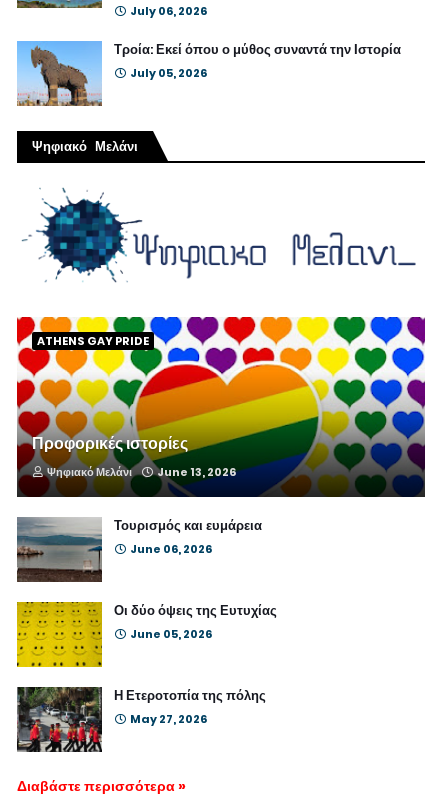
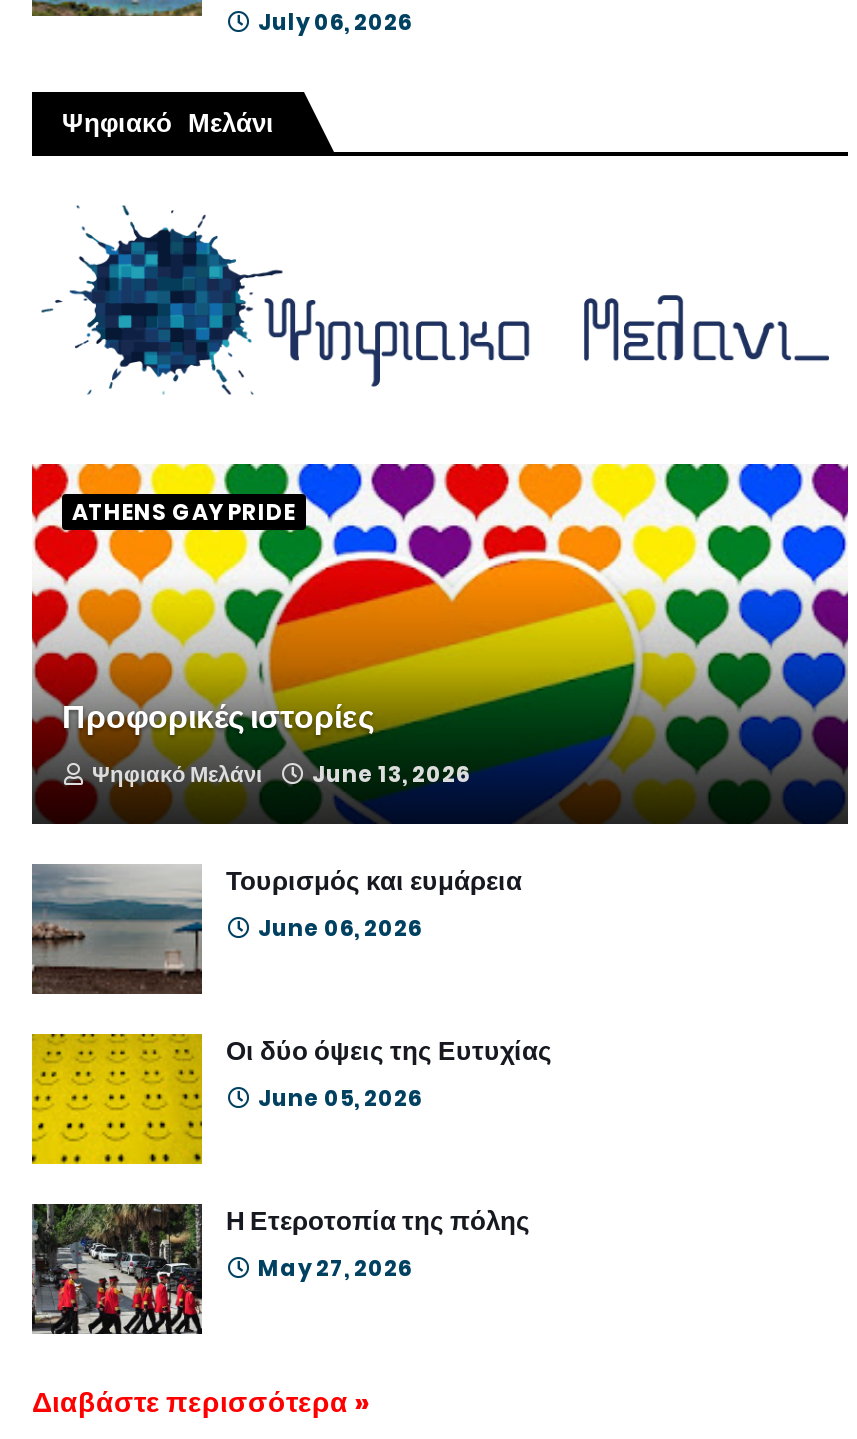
[16,40,401,107] [image] | Τροία: Εκεί όπου ο μύθος συναντά την Ιστορία | July 05, 2026 -> none

